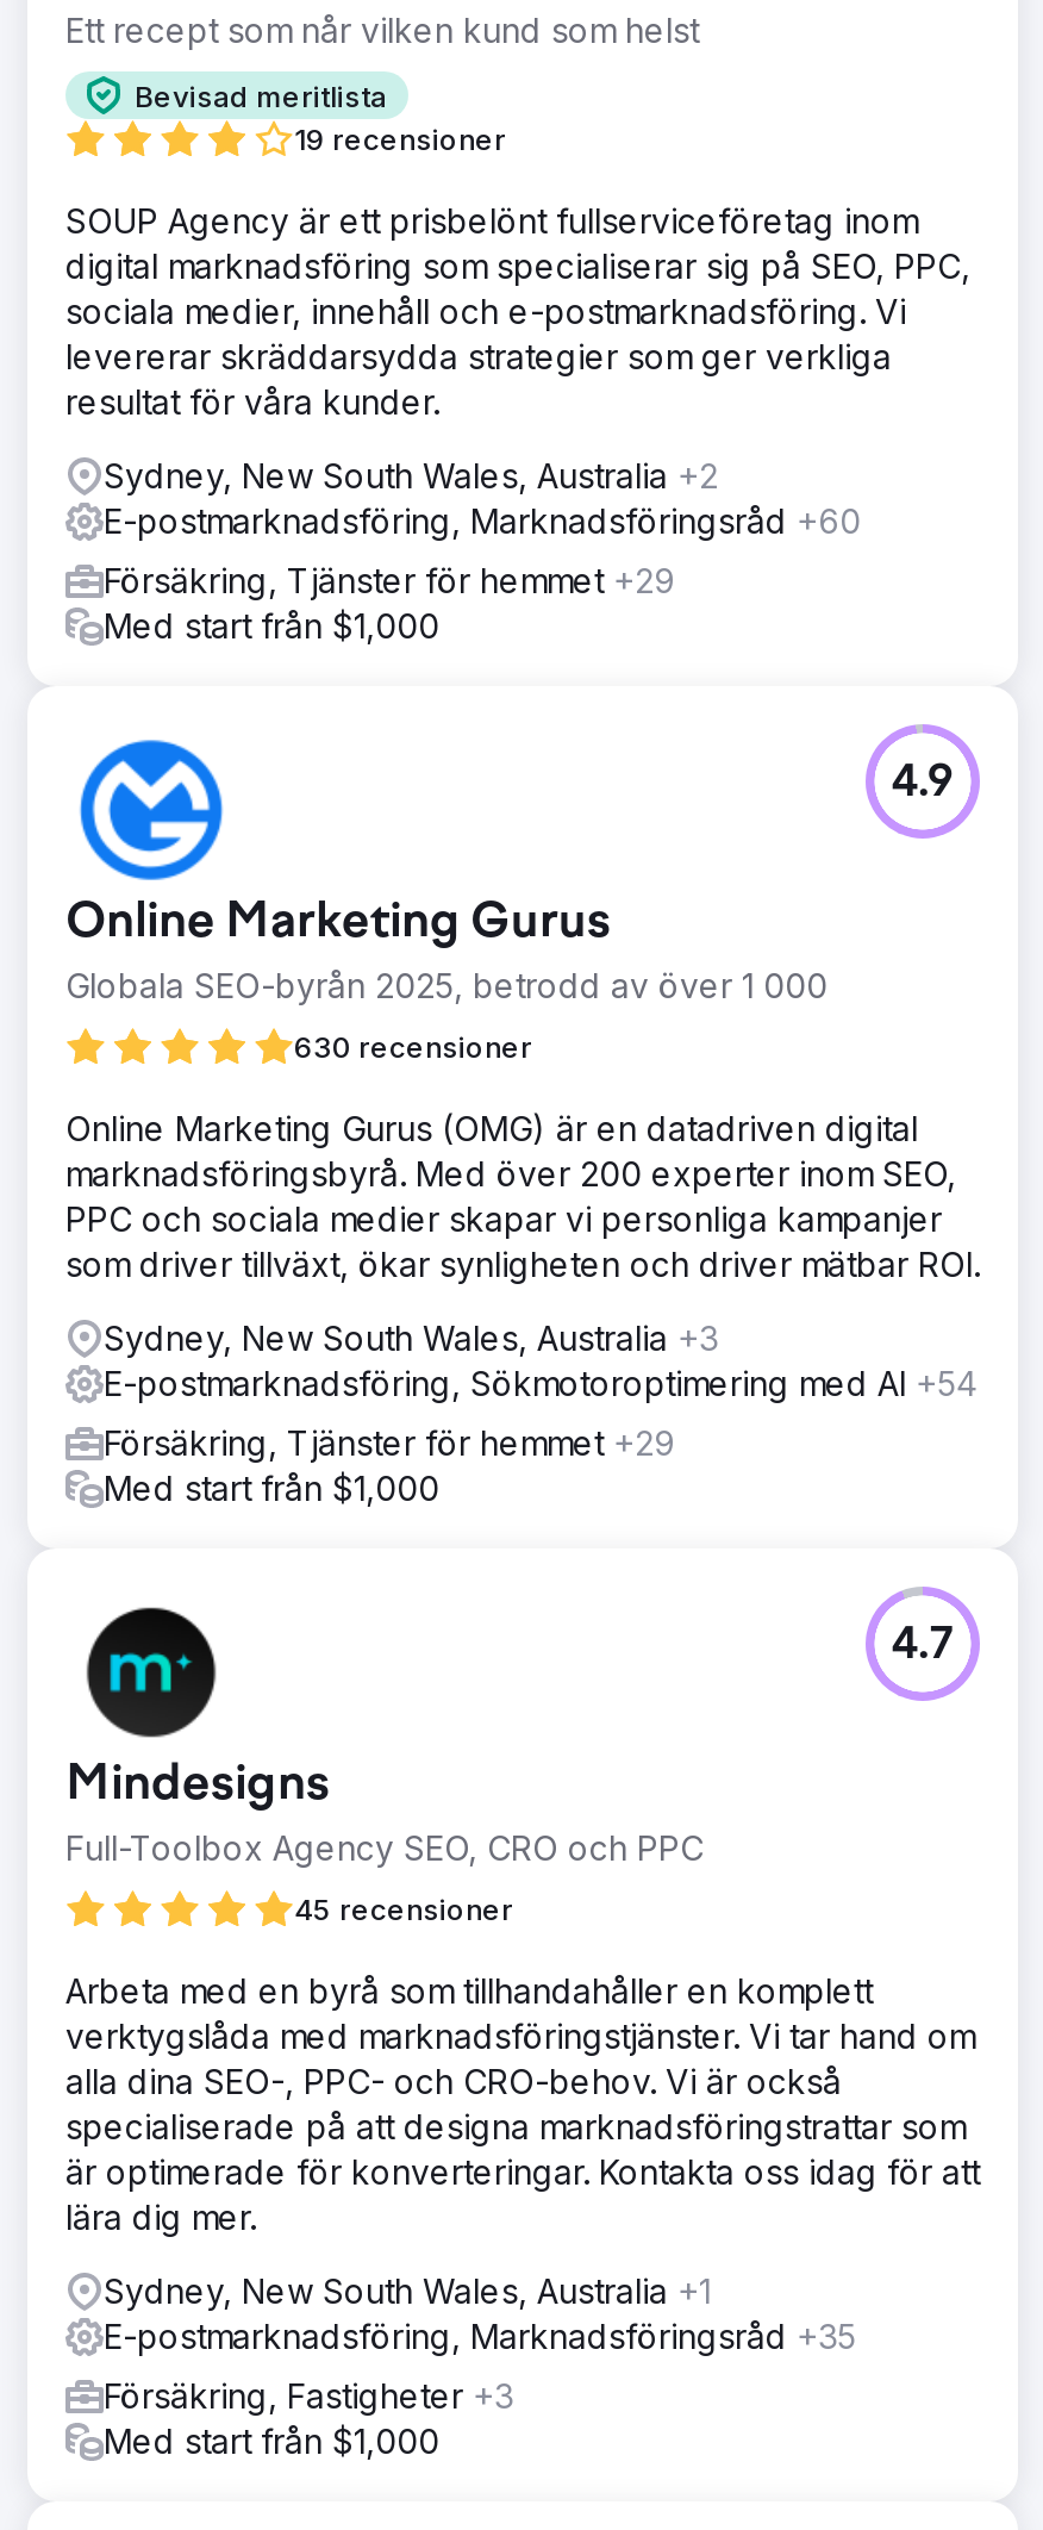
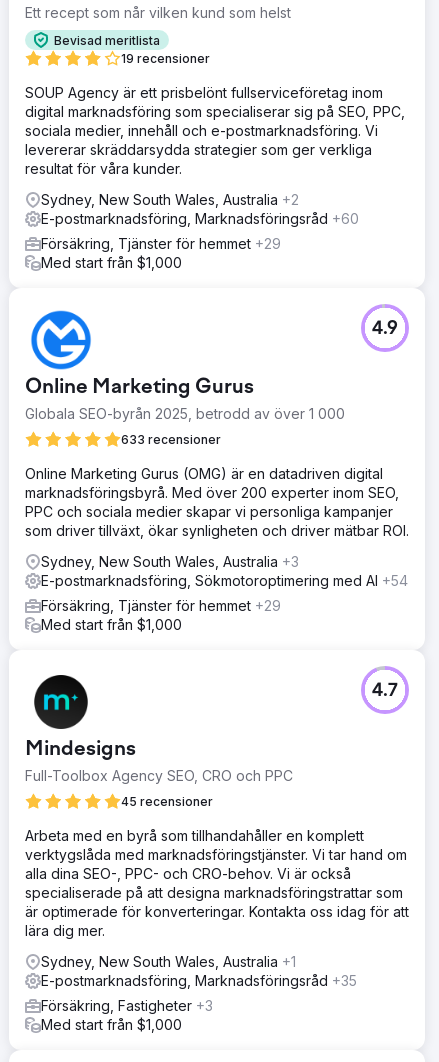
[294,1029,532,1065] 630 recensioner -> [121,432,221,447] 633 recensioner

